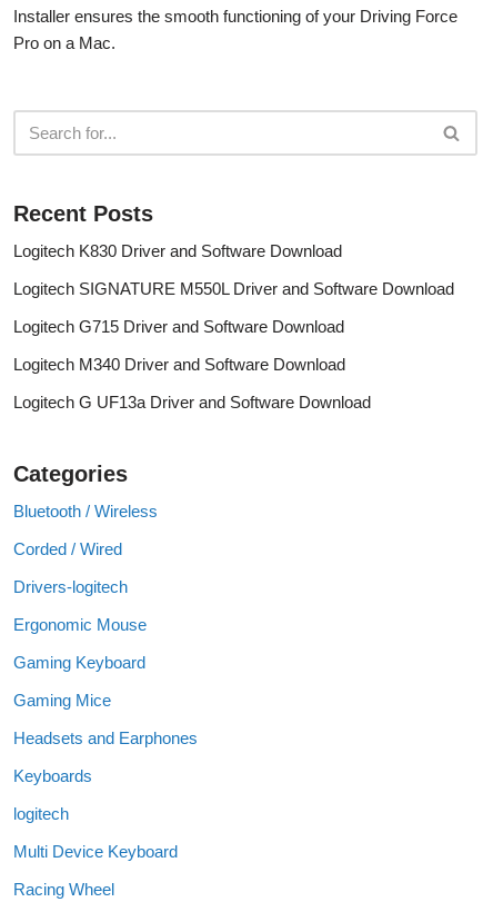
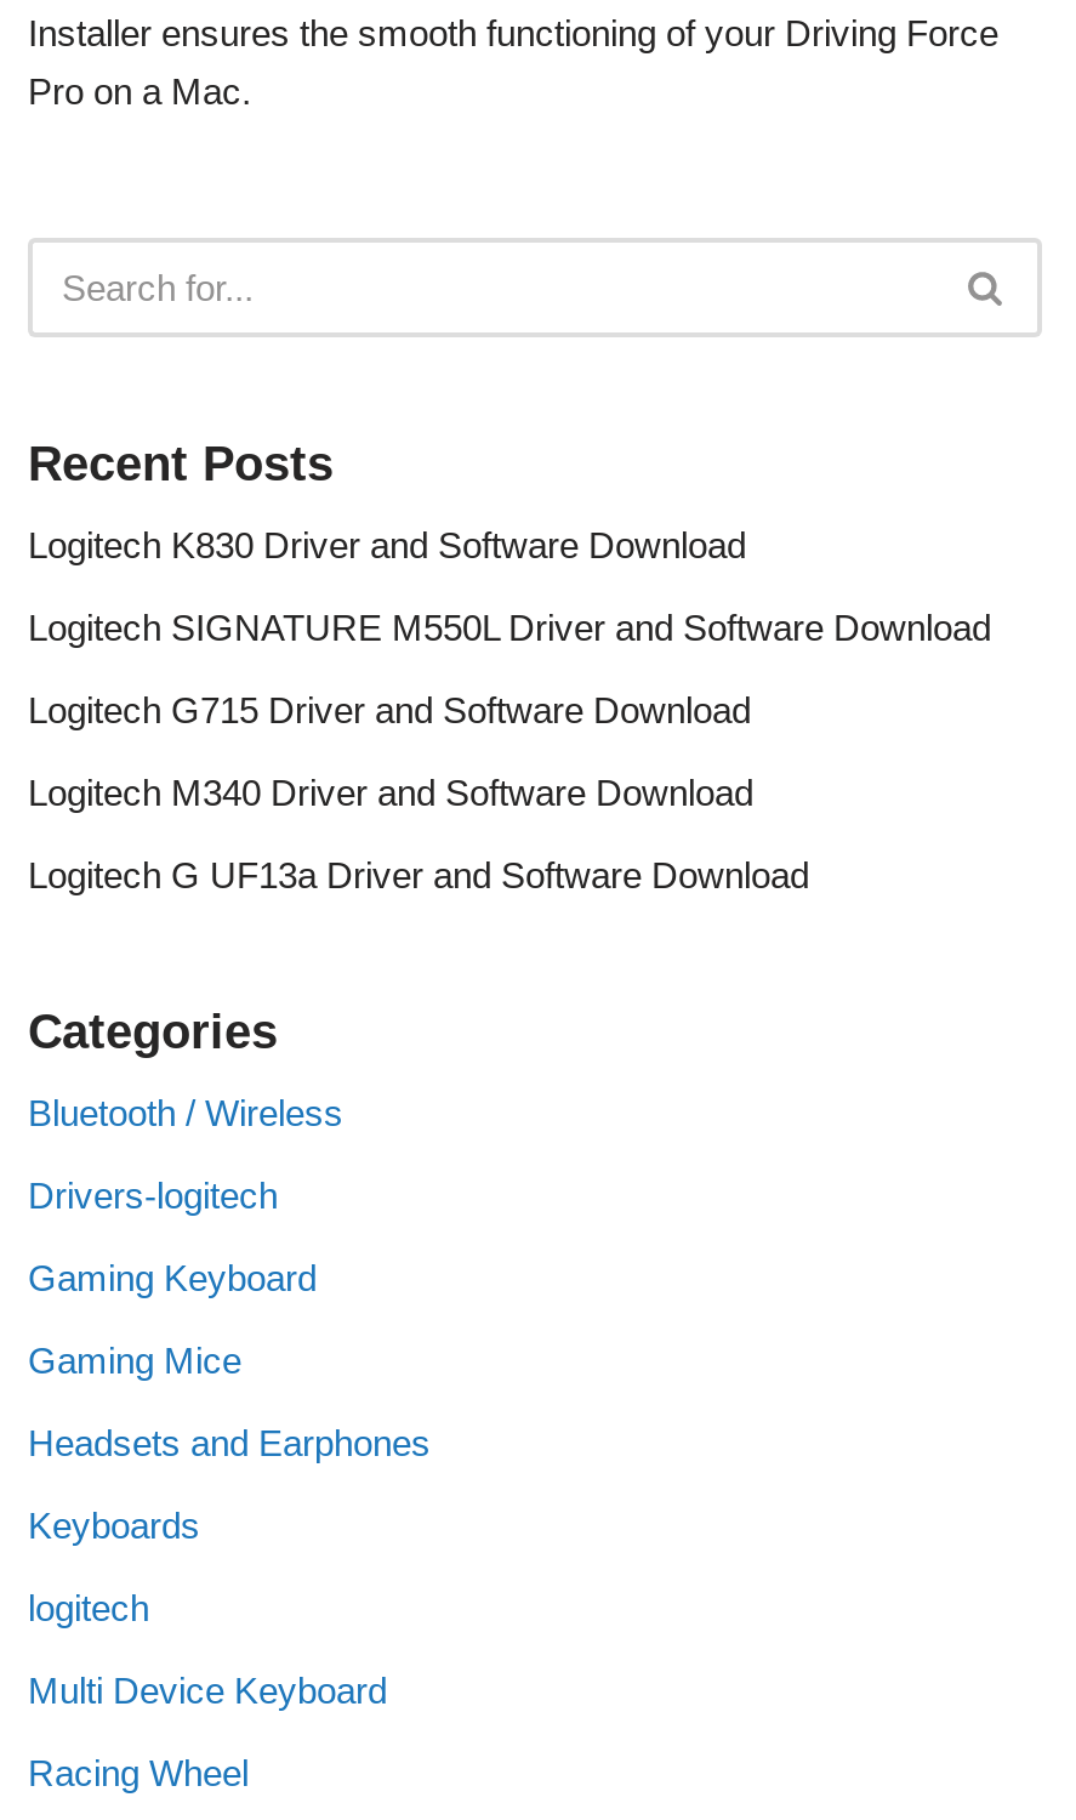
[13,539,122,558] Corded / Wired -> none
[13,615,147,634] Ergonomic Mouse -> none

